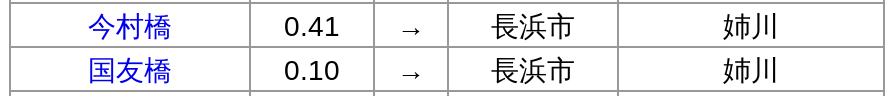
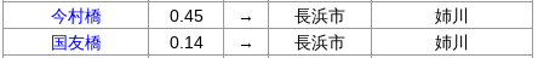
[284,10,340,42] 0.41 -> [169,6,203,25] 0.45
[284,54,340,86] 0.10 -> [169,33,203,52] 0.14

